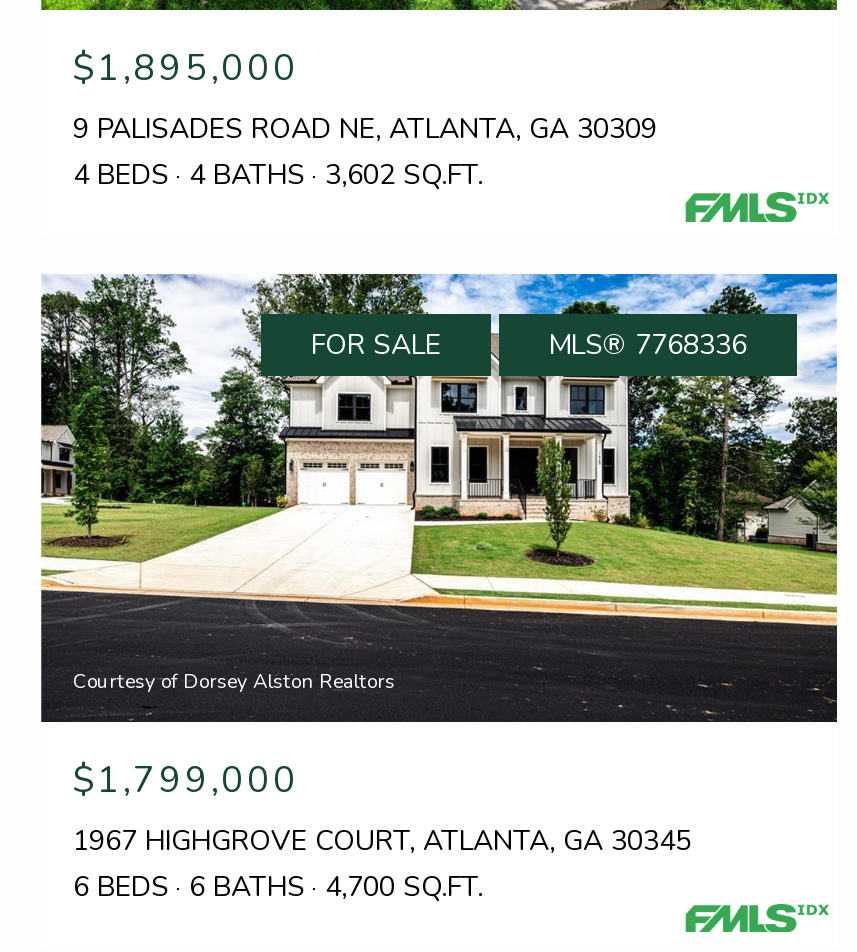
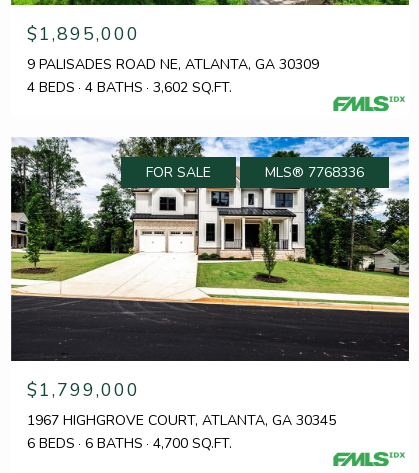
[73,668,395,696] Courtesy of Dorsey Alston Realtors -> none

